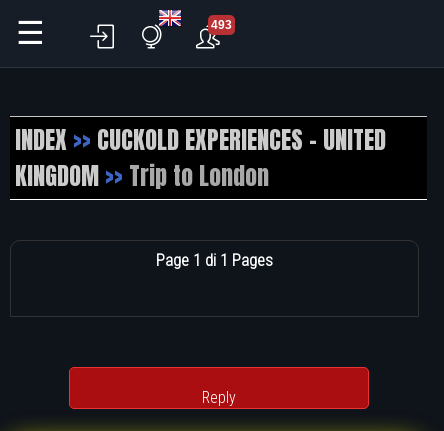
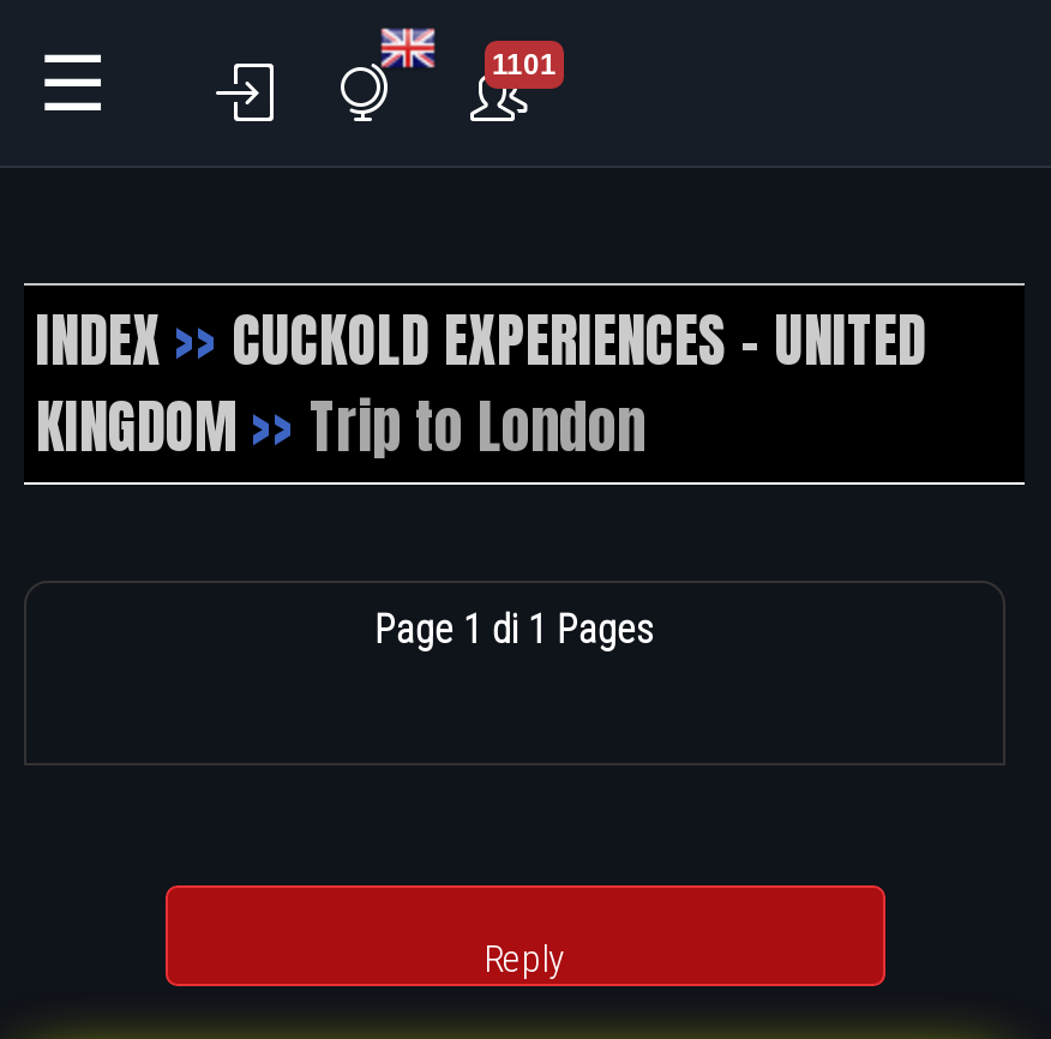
[211,18,232,32] 493 -> [492,48,557,82] 1101

